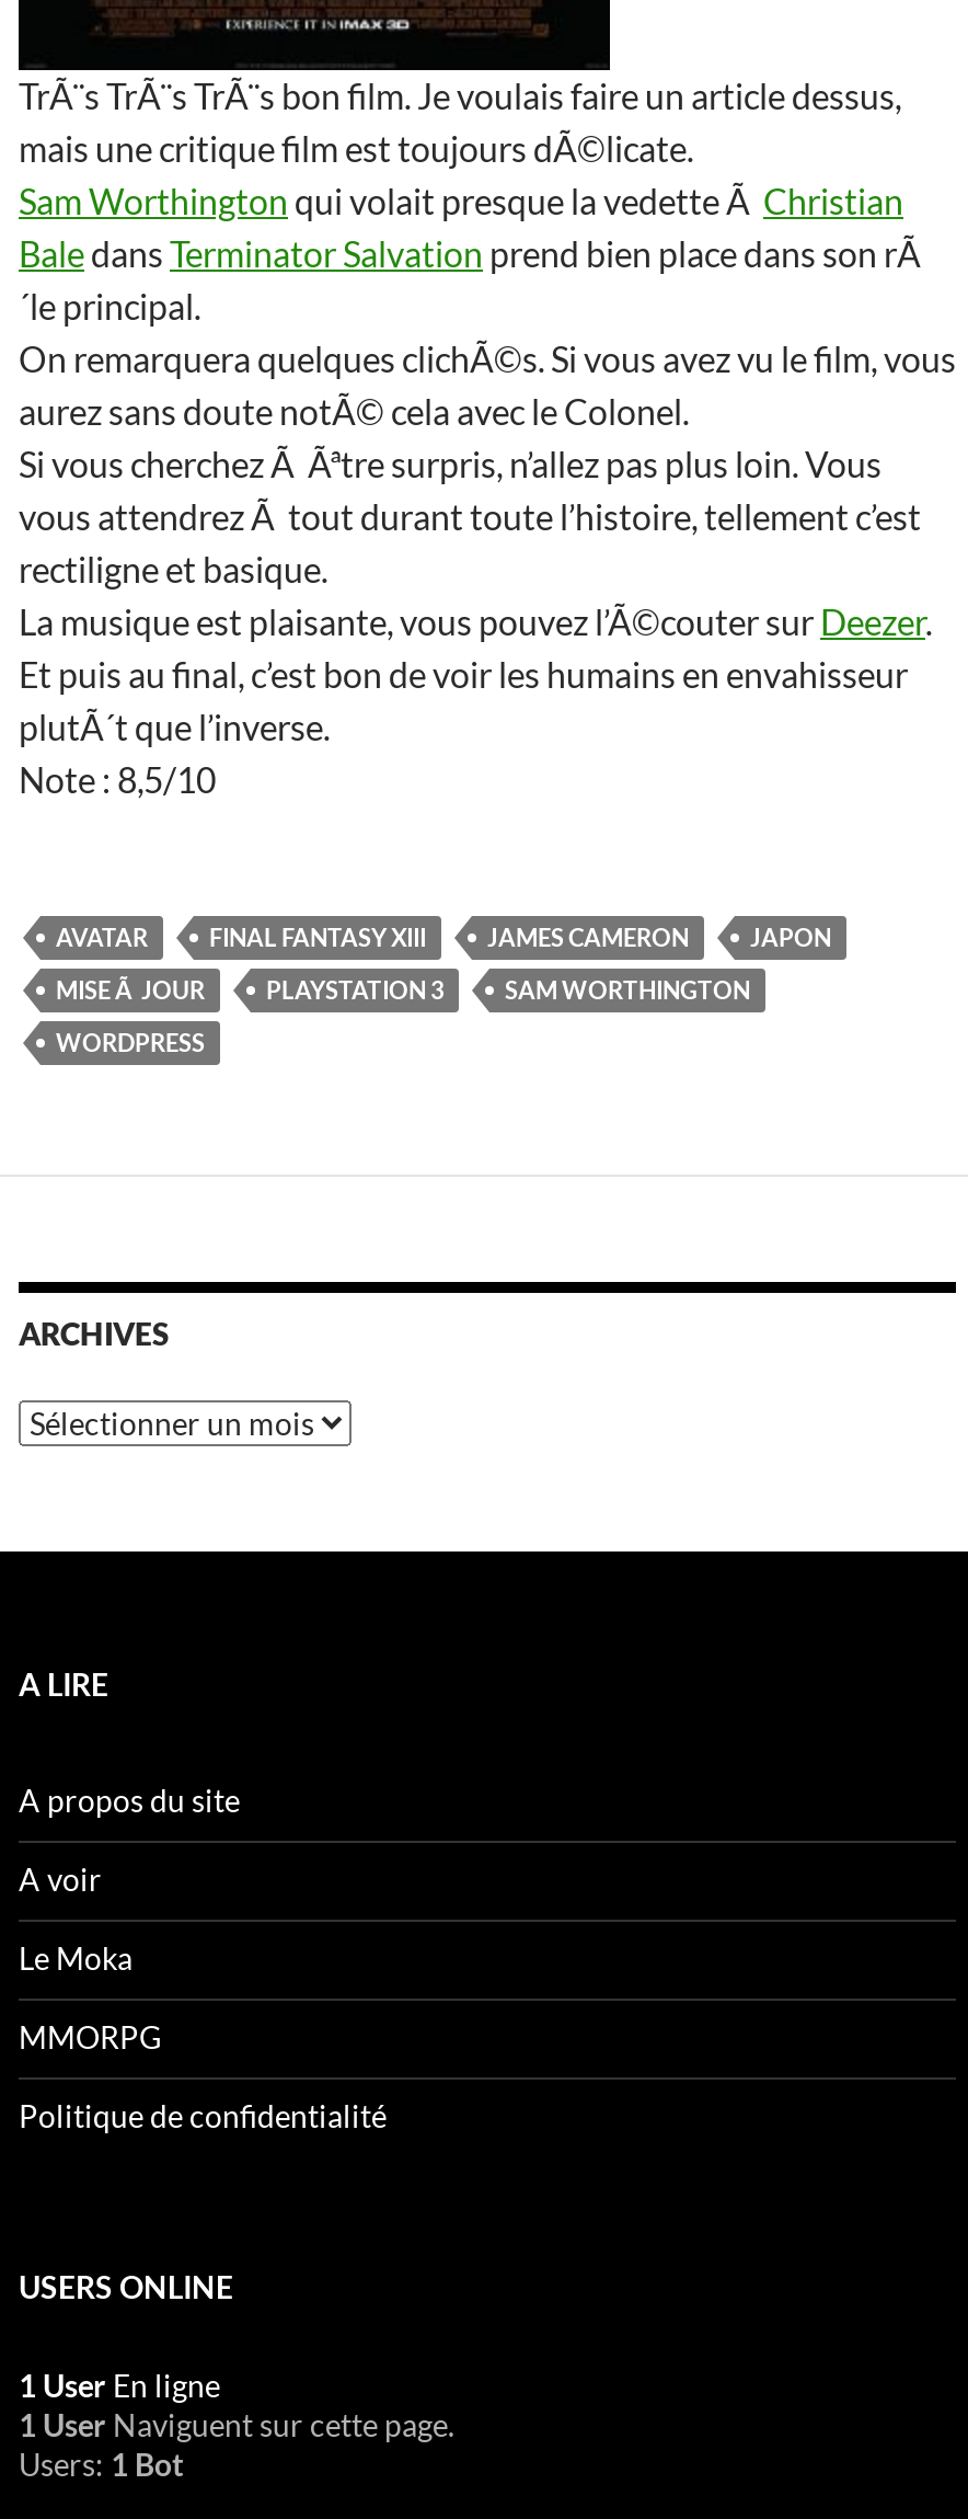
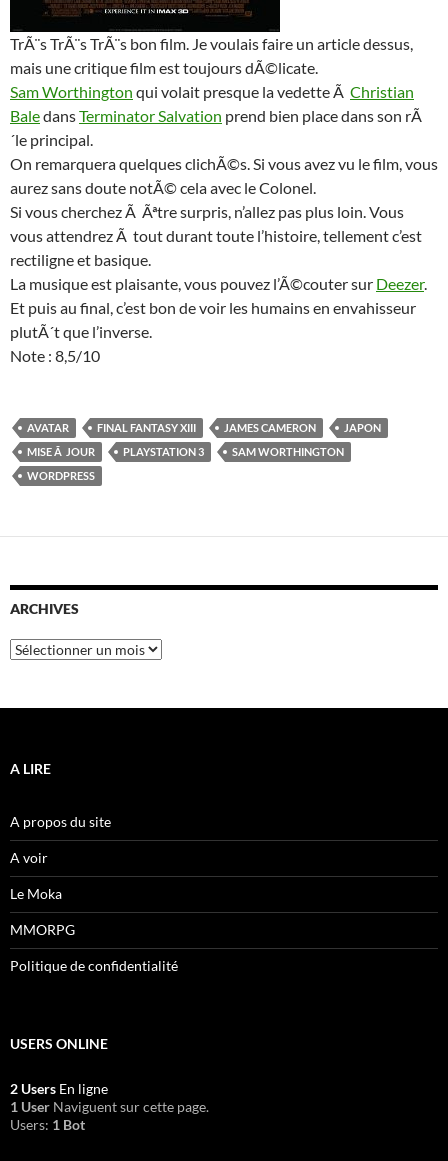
[19,2366,220,2403] 1 User En ligne -> [10,1079,108,1096] 2 Users En ligne

